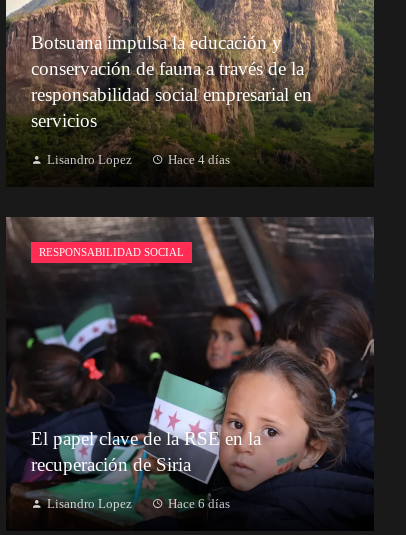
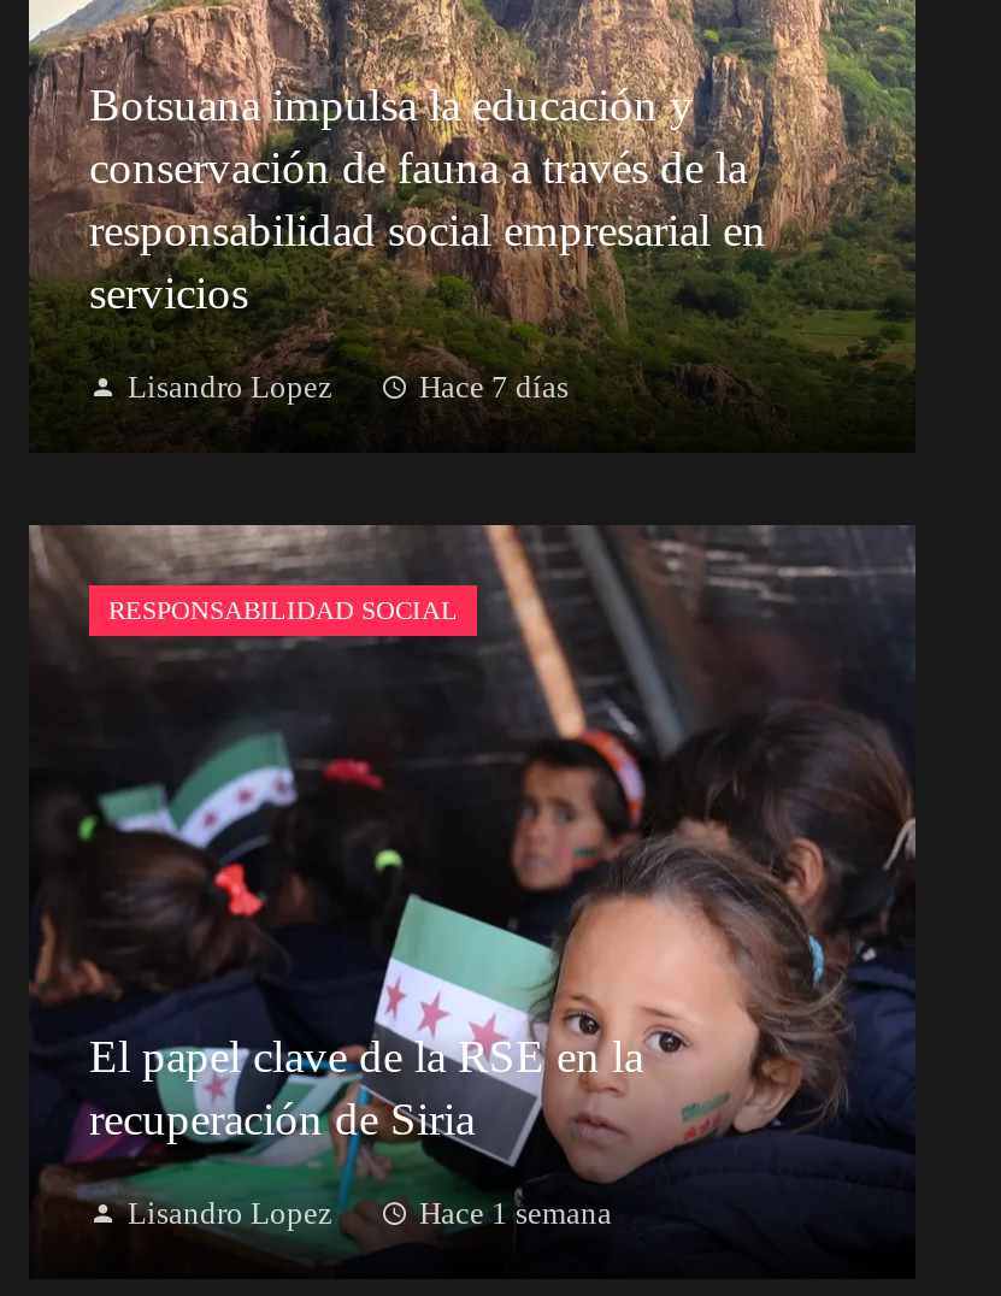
[168,153,230,167] Hace 4 días -> [419,370,569,403] Hace 7 días
[168,497,230,511] Hace 6 días -> [419,1197,612,1231] Hace 1 semana

